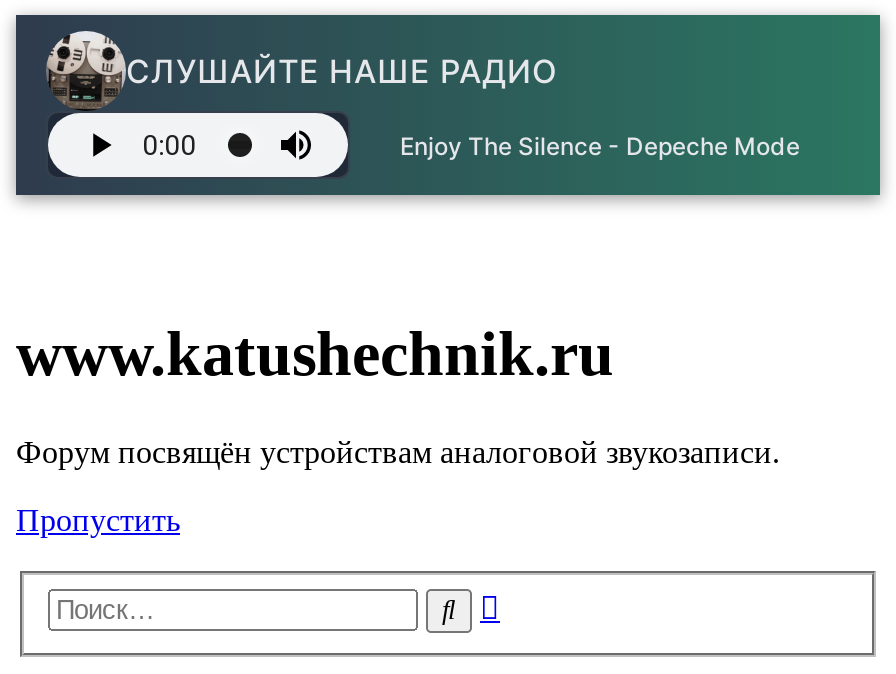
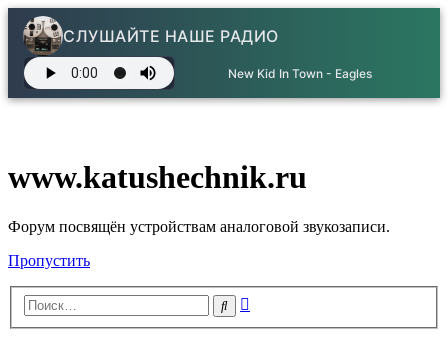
[400,130,800,160] Enjoy The Silence - Depeche Mode -> [228,65,372,80] New Kid In Town - Eagles

